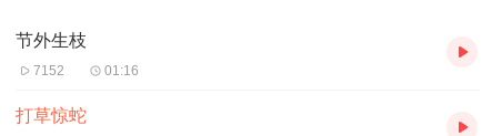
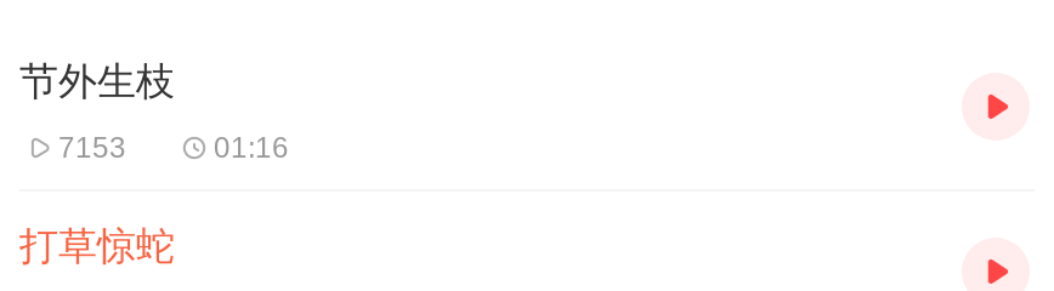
[33,63,64,78] 7152 -> [58,130,126,164] 7153

